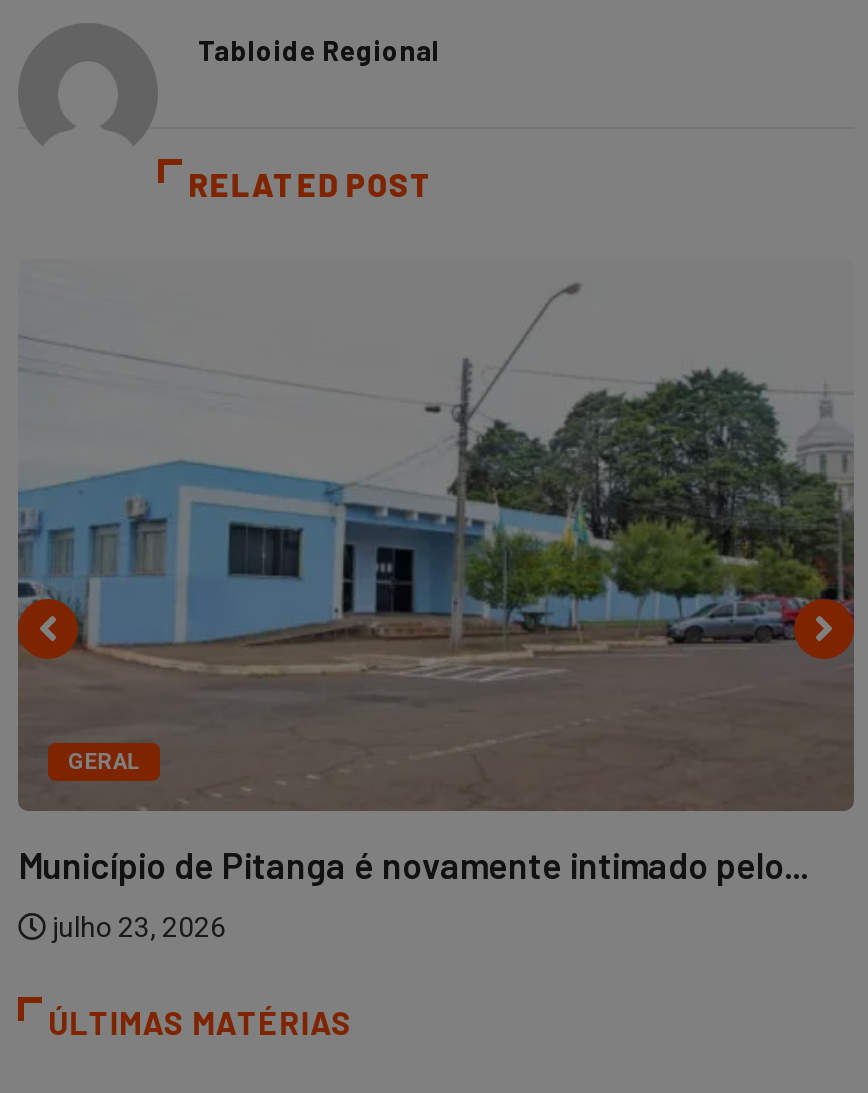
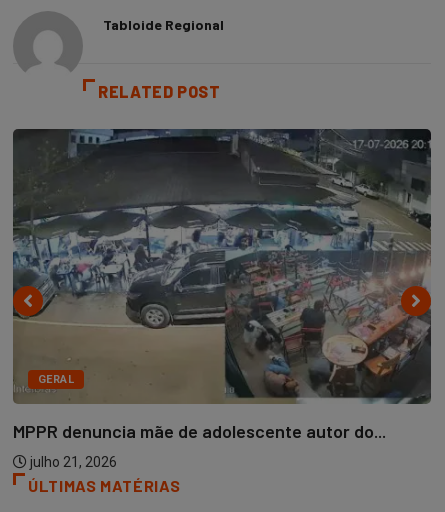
[16,260,856,887] [image] | Município de Pitanga é novamente intimado pelo... -> [12,128,432,442] [image] | MPPR denuncia mãe de adolescente autor do...
[46,911,226,943] julho 23, 2026 -> [27,454,117,470] julho 21, 2026

